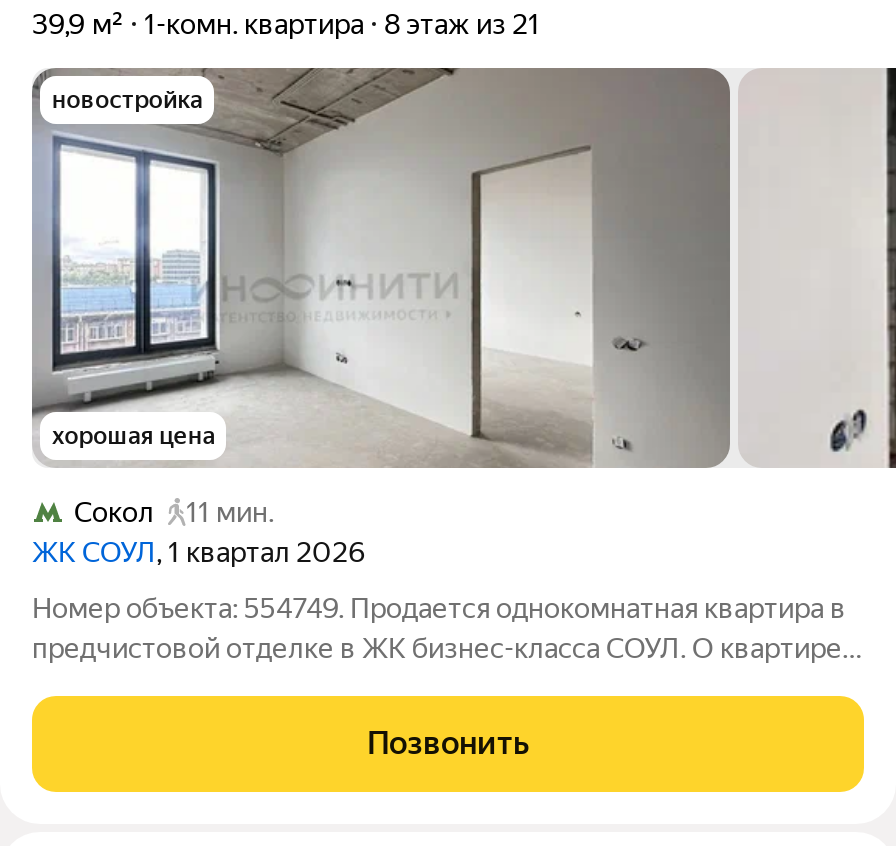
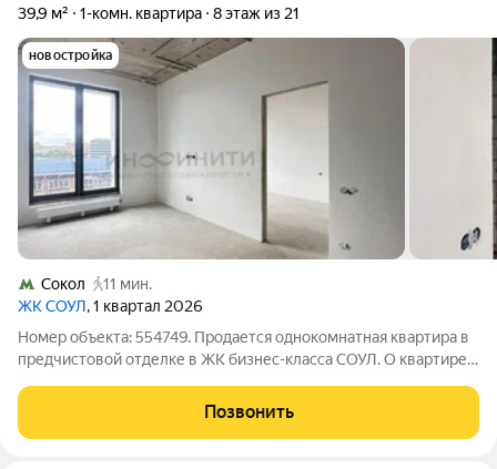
[52,422,215,450] хорошая цена -> none

